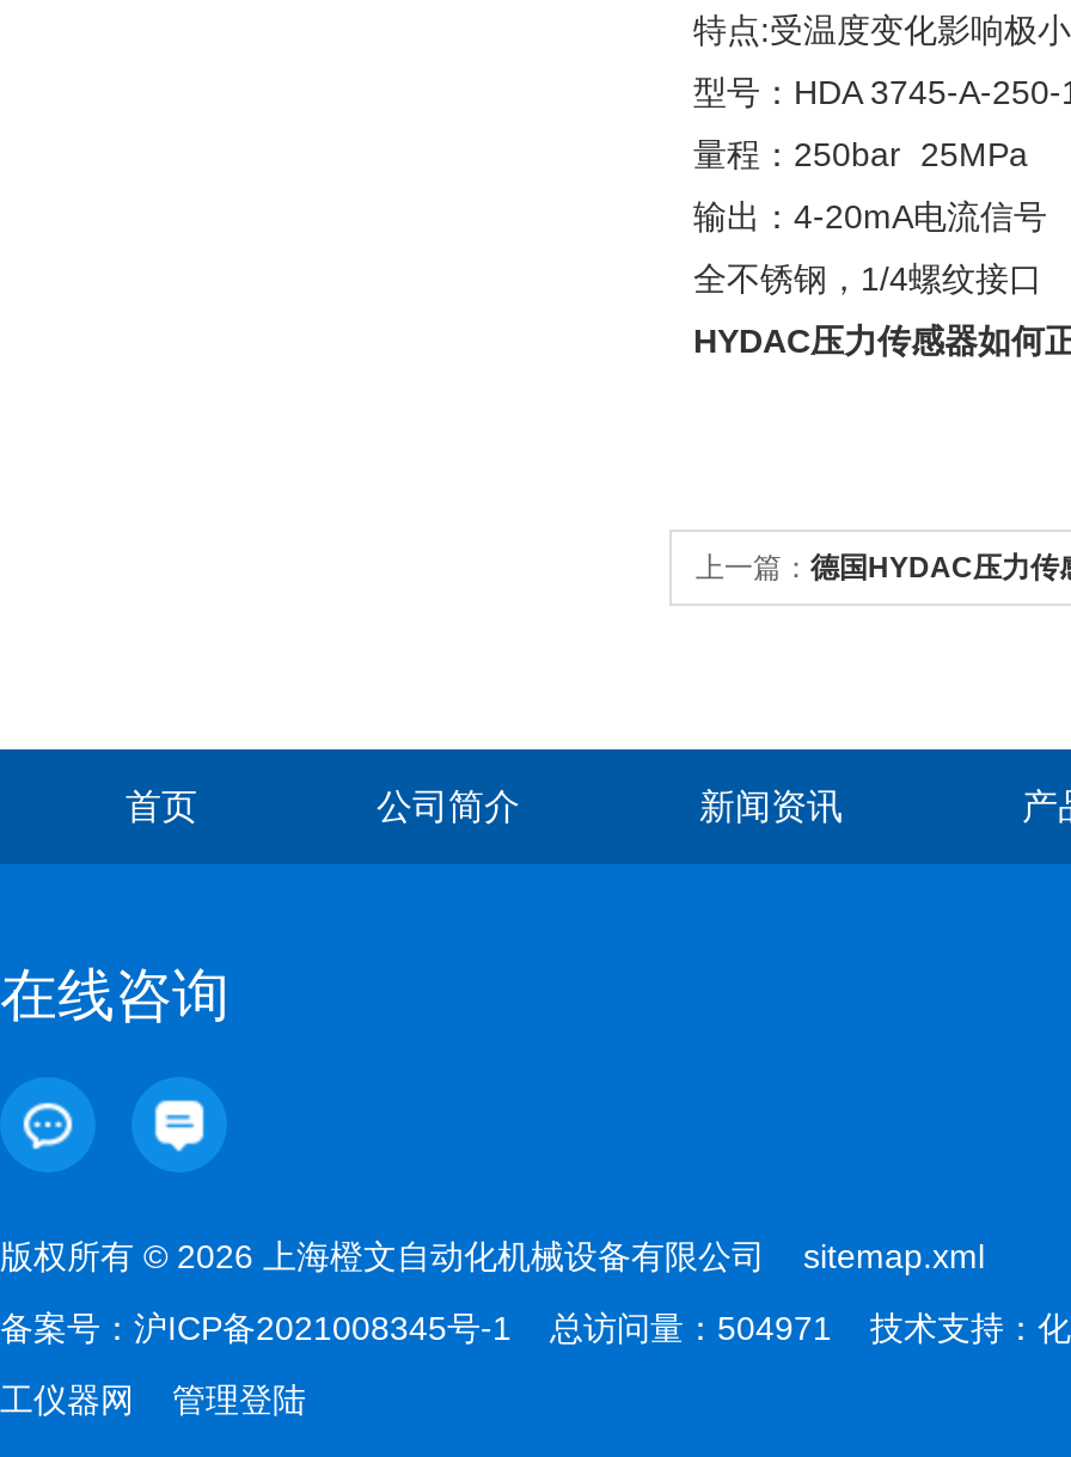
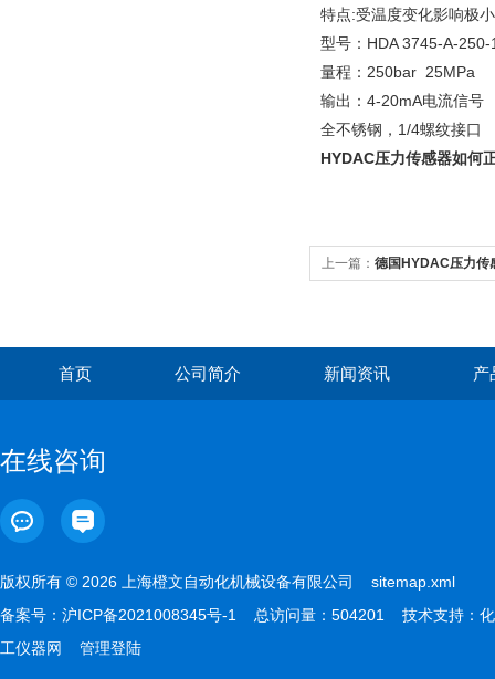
[0,1309,1071,1347] 备案号：沪ICP备2021008345号-1总访问量：504971 技术支持：化 -> [0,606,495,624] 备案号：沪ICP备2021008345号-1总访问量：504201 技术支持：化

